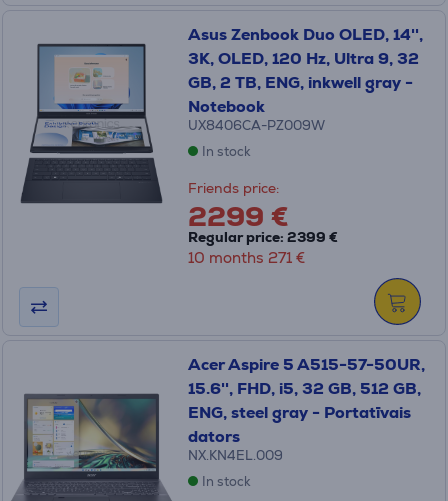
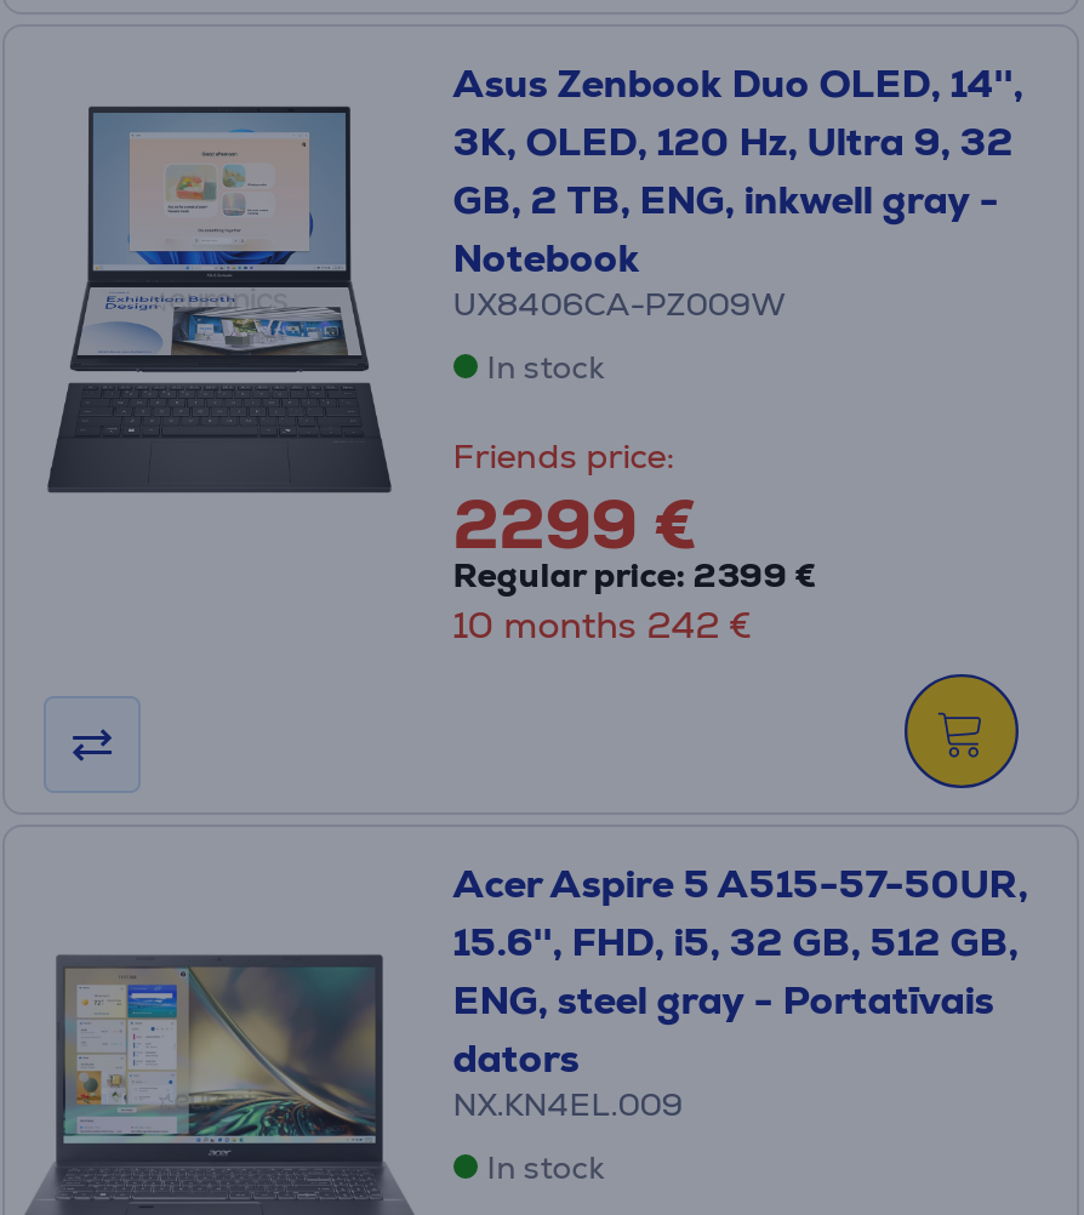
[188,248,305,267] 10 months 271 € -> [453,601,751,648] 10 months 242 €

